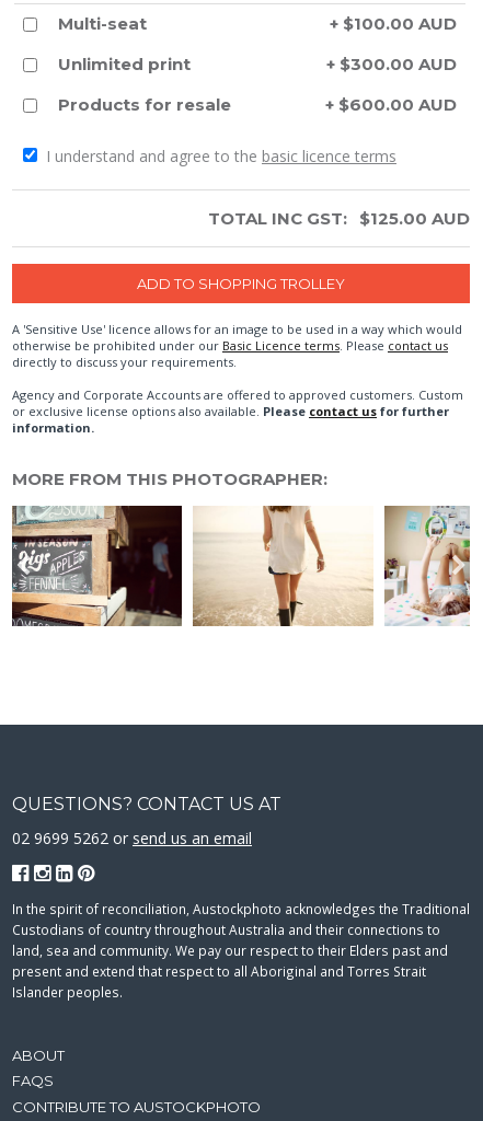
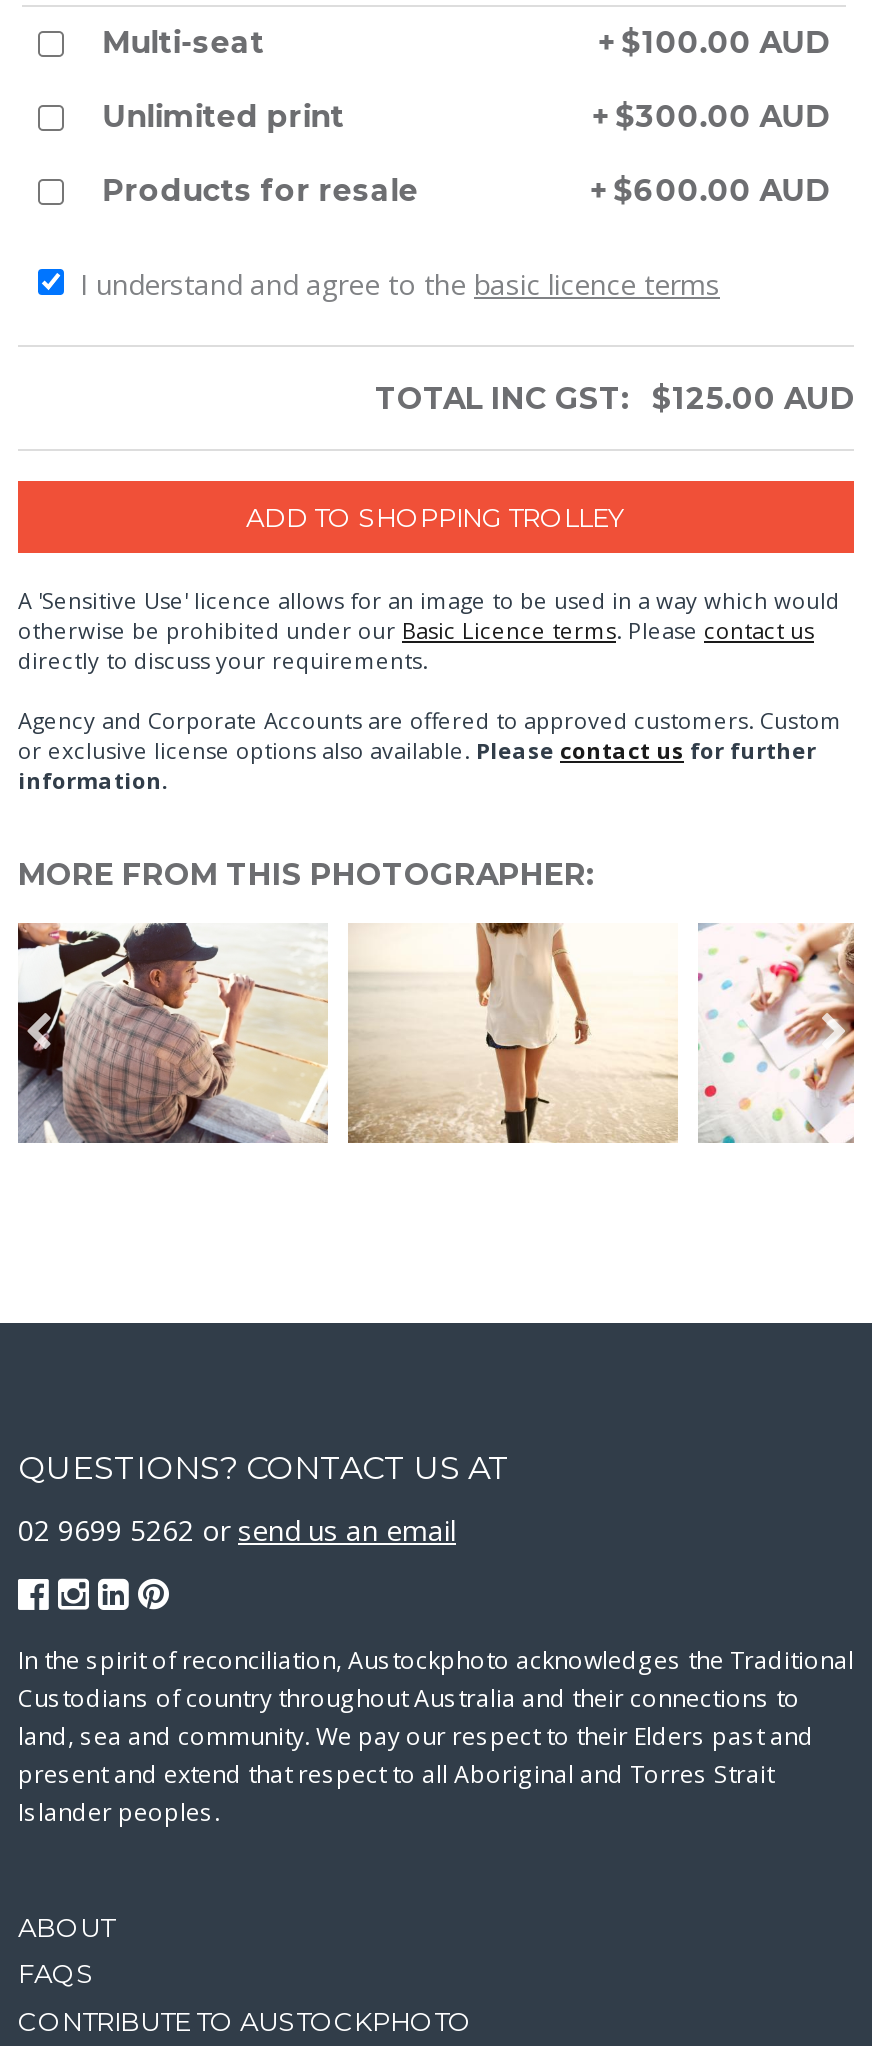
[11,505,183,627] [image] -> [16,921,328,1145] [image]
[383,505,471,626] [image] -> [698,923,856,1145] [image]

